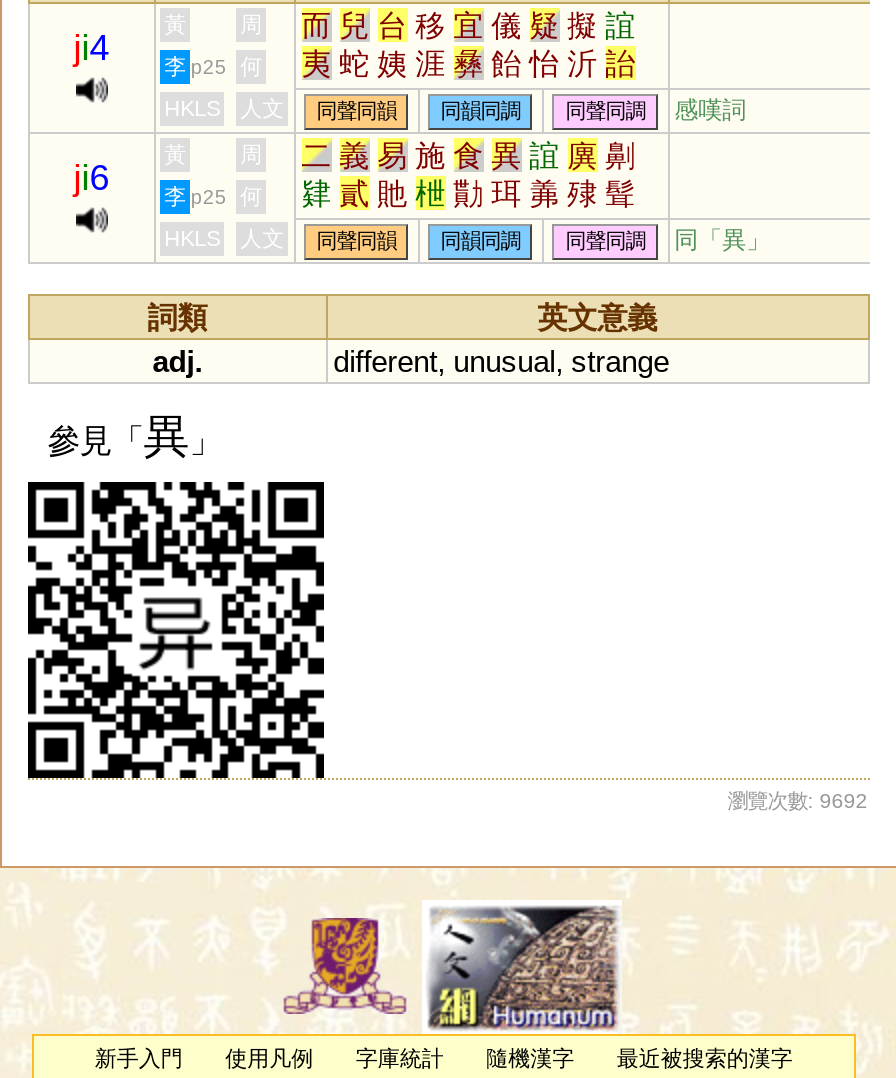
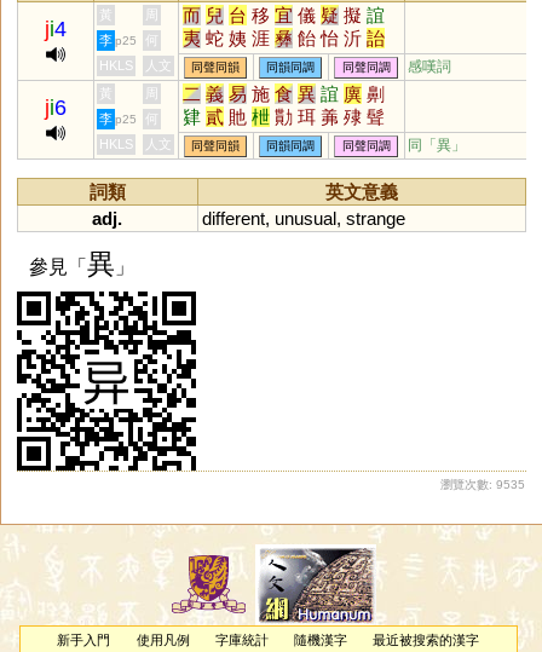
[727,789,867,811] 瀏覽次數: 9692 -> [440,477,525,491] 瀏覽次數: 9535

